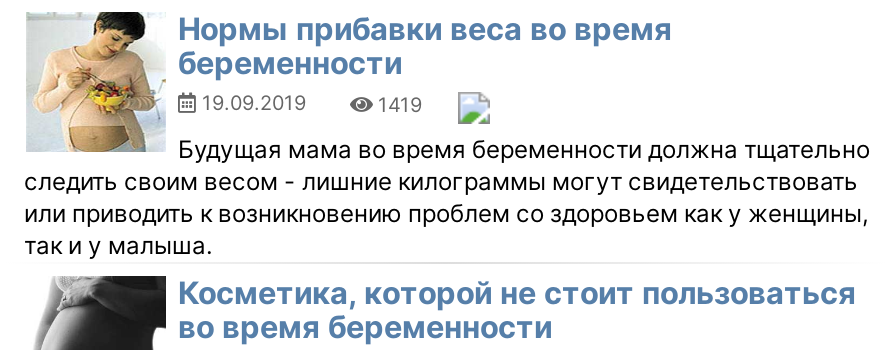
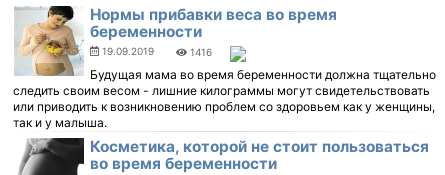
[372,92,422,116] 1419 -> [187,46,212,58] 1416

